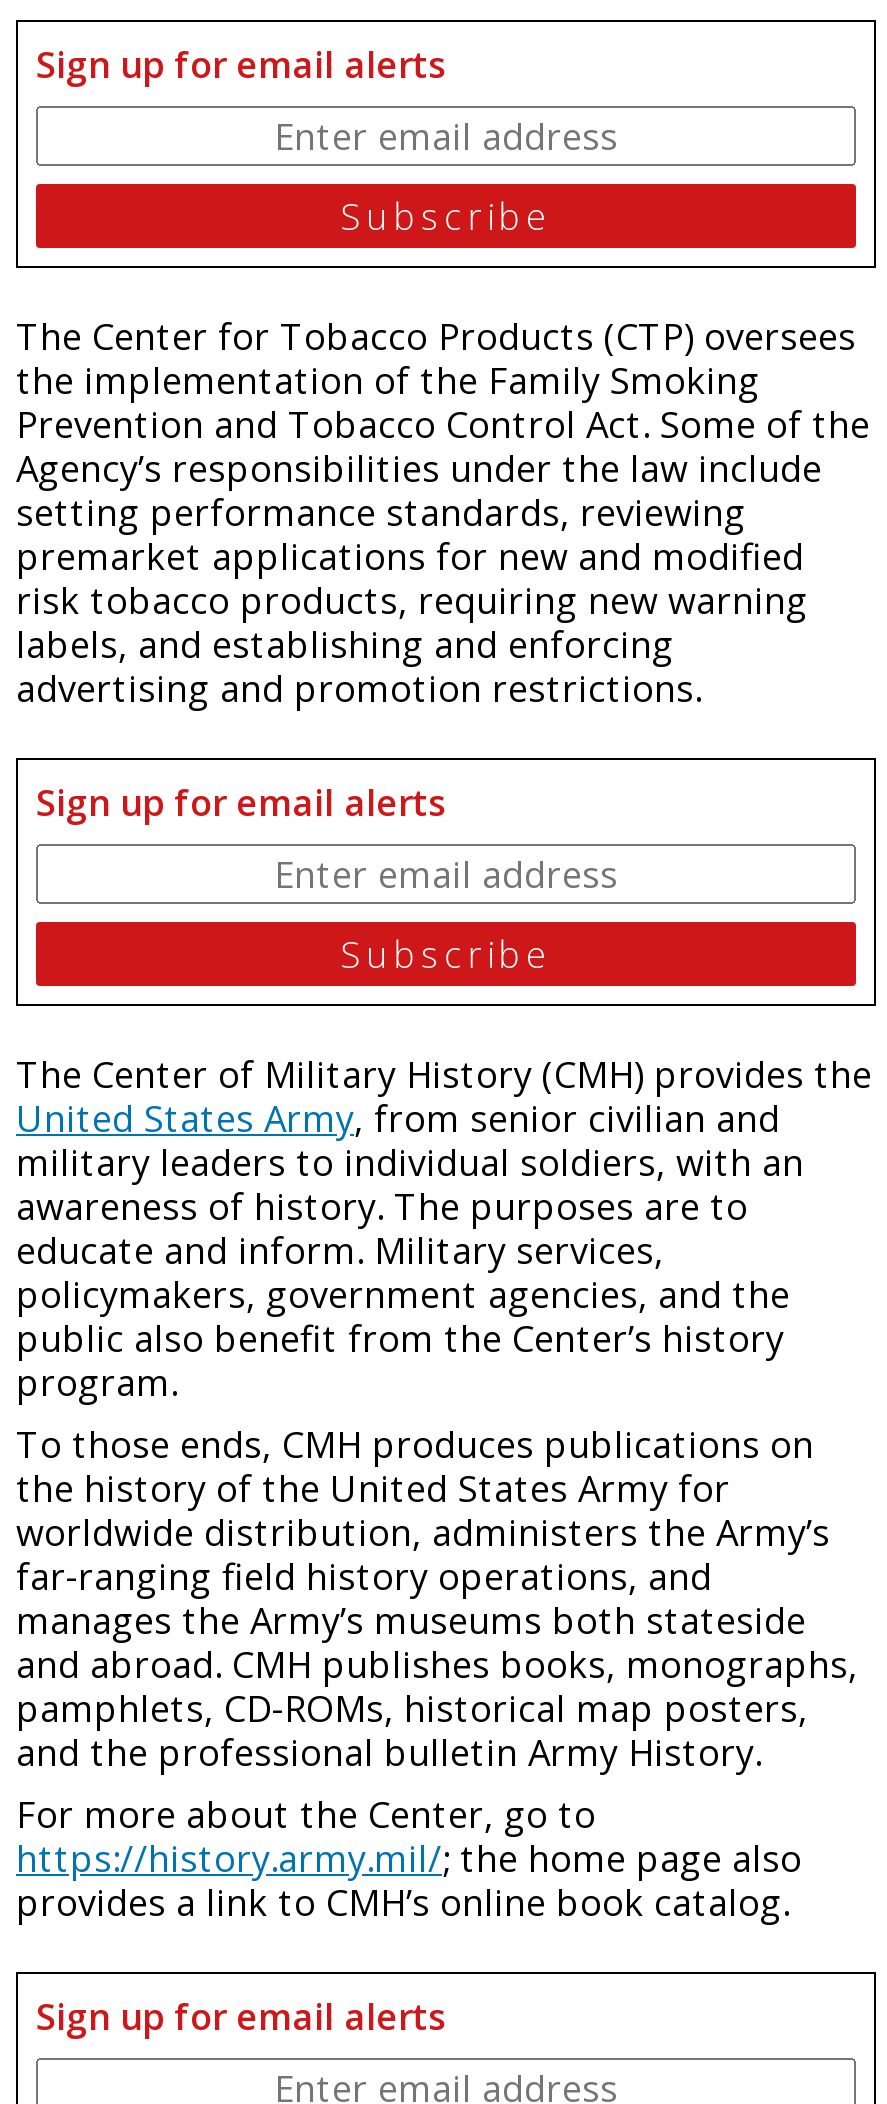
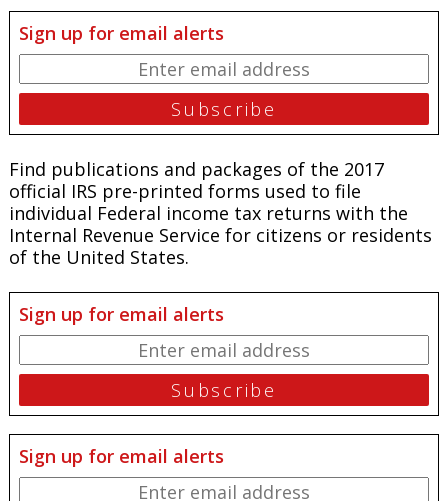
[16,311,870,711] The Center for Tobacco Products (CTP) oversees | the implementation of the Family Smoking | Prevention and Tobacco Control Act. Some of the | Agency’s responsibilities under the law include | setting performance standards, reviewing | premarket applications for new and modified | risk tobacco products, requiring new warning | labels, and establishing and enforcing | advertising and promotion restrictions. -> [9,157,432,269] Find publications and packages of the 2017 | official IRS pre-printed forms used to file | individual Federal income tax returns with the | Internal Revenue Service for citizens or residents | of the United States.
[16,1049,872,1925] The Center of Military History (CMH) provides the | United States Army, from senior civilian and | military leaders to individual soldiers, with an | awareness of history. The purposes are to | educate and inform. Military services, | policymakers, government agencies, and the | public also benefit from the Center’s history | program. | To those ends, CMH produces publications on | the history of the United States Army for | worldwide distribution, administers the Army’s | far-ranging field history operations, and | manages the Army’s museums both stateside | and abroad. CMH publishes books, monographs, | pamphlets, CD-ROMs, historical map posters, | and the professional bulletin Army History. | For more about the Center, go to | https://history.army.mil/; the home page also | provides a link to CMH’s online book catalog. -> none

